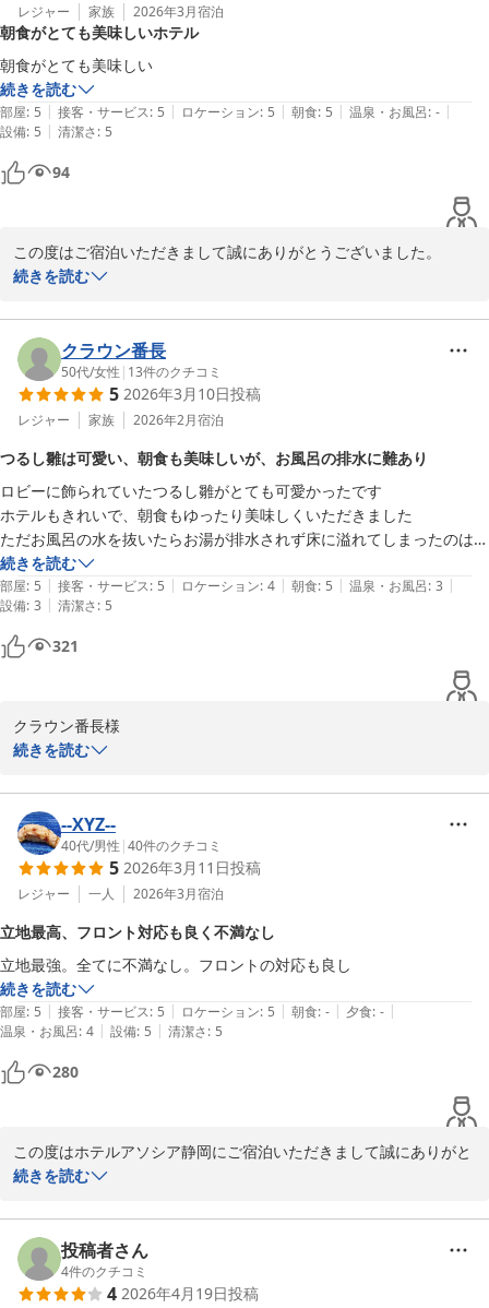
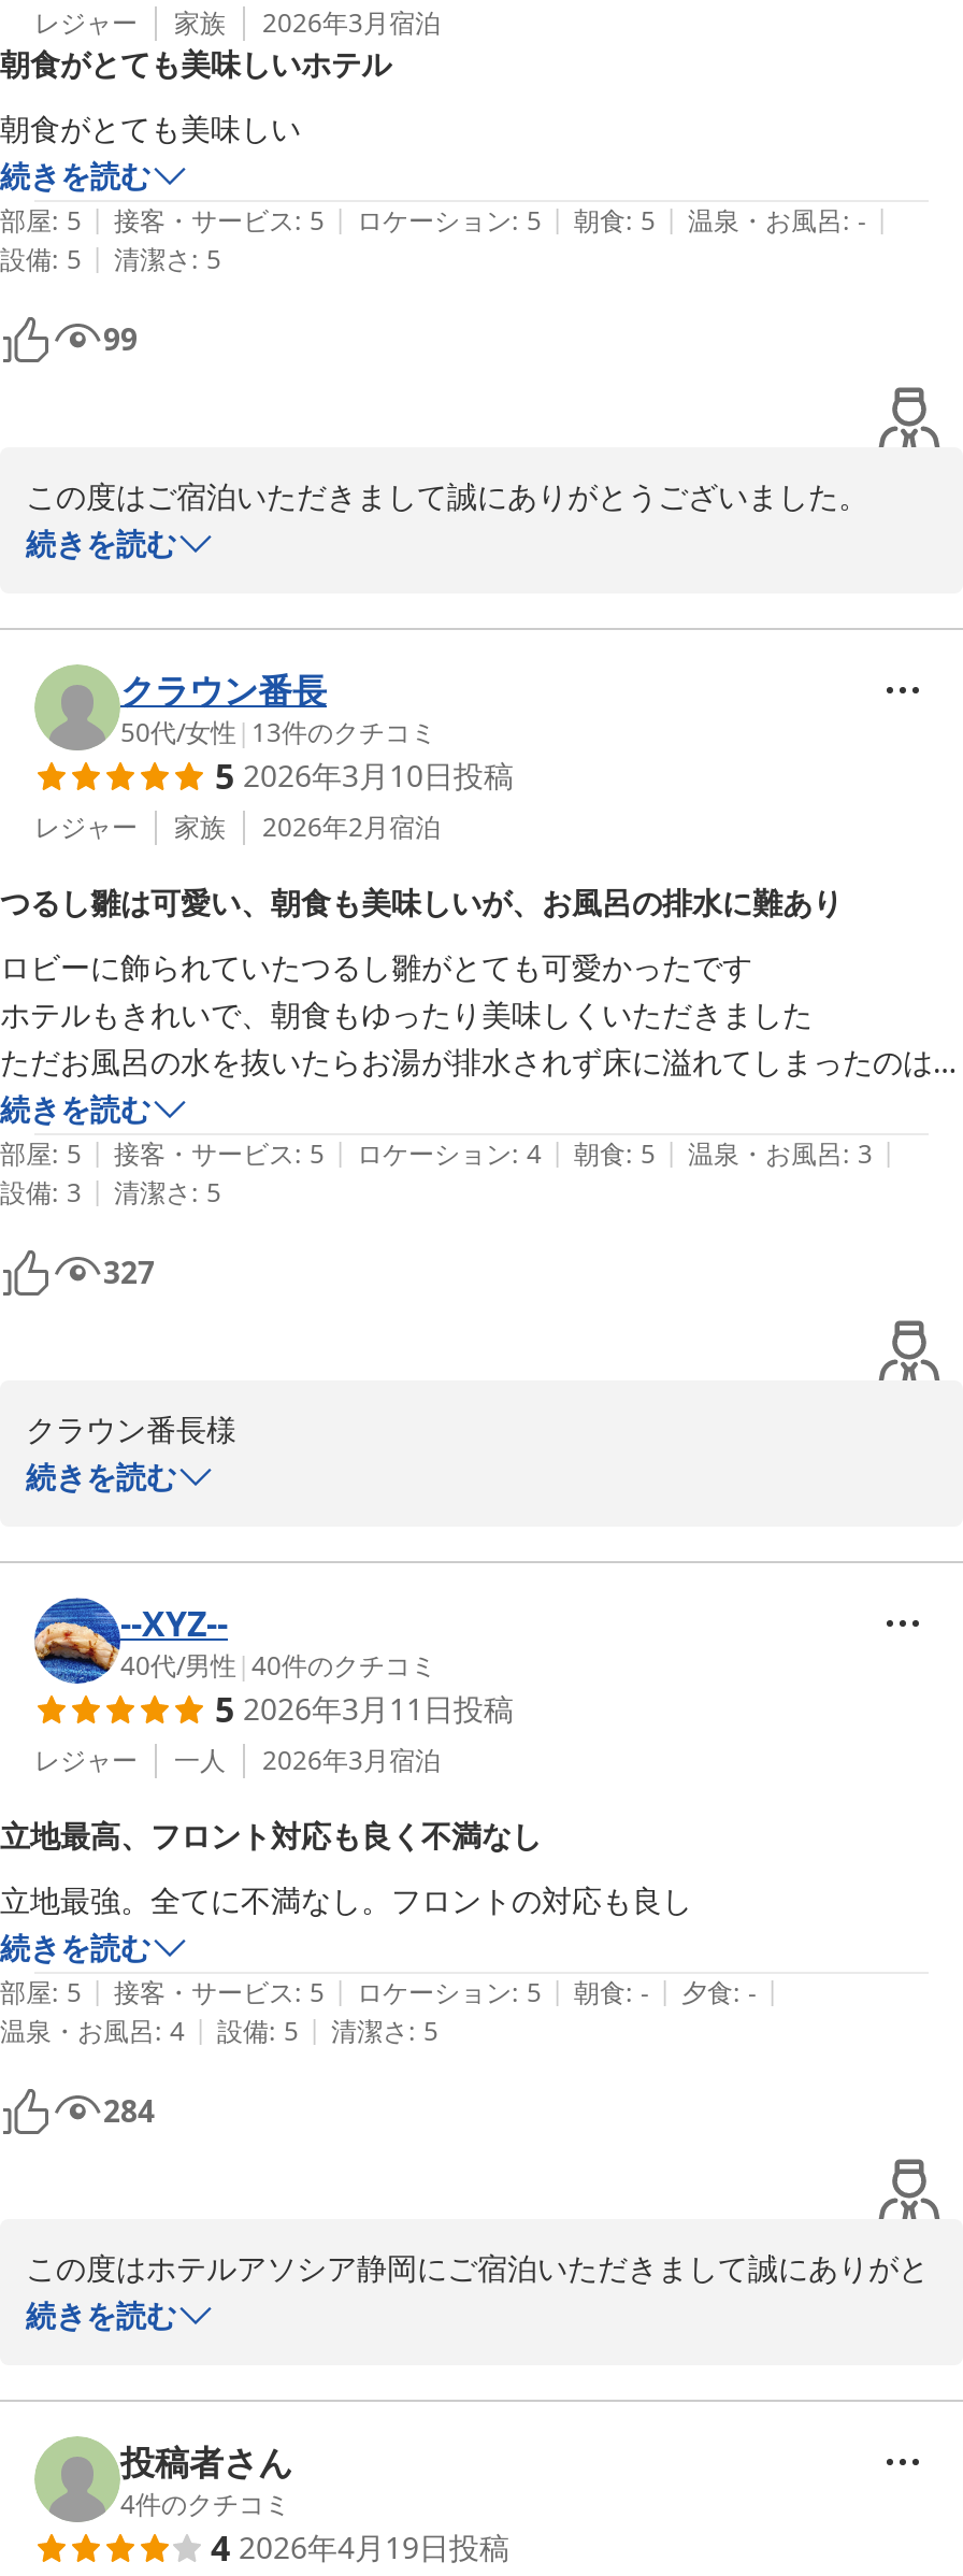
[52,162,70,182] 94 -> [103,318,138,359] 99
[52,635,79,656] 321 -> [103,1251,155,1292] 327
[52,1061,79,1082] 280 -> [103,2090,155,2131] 284

